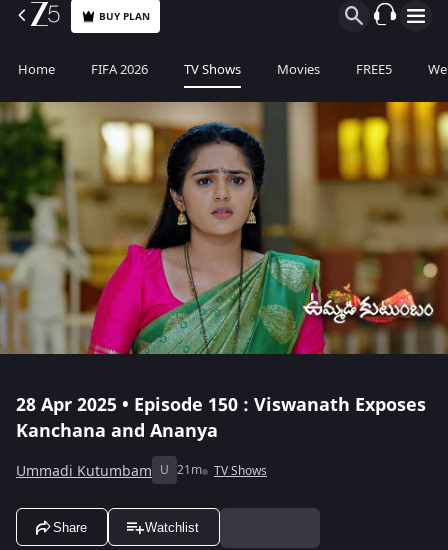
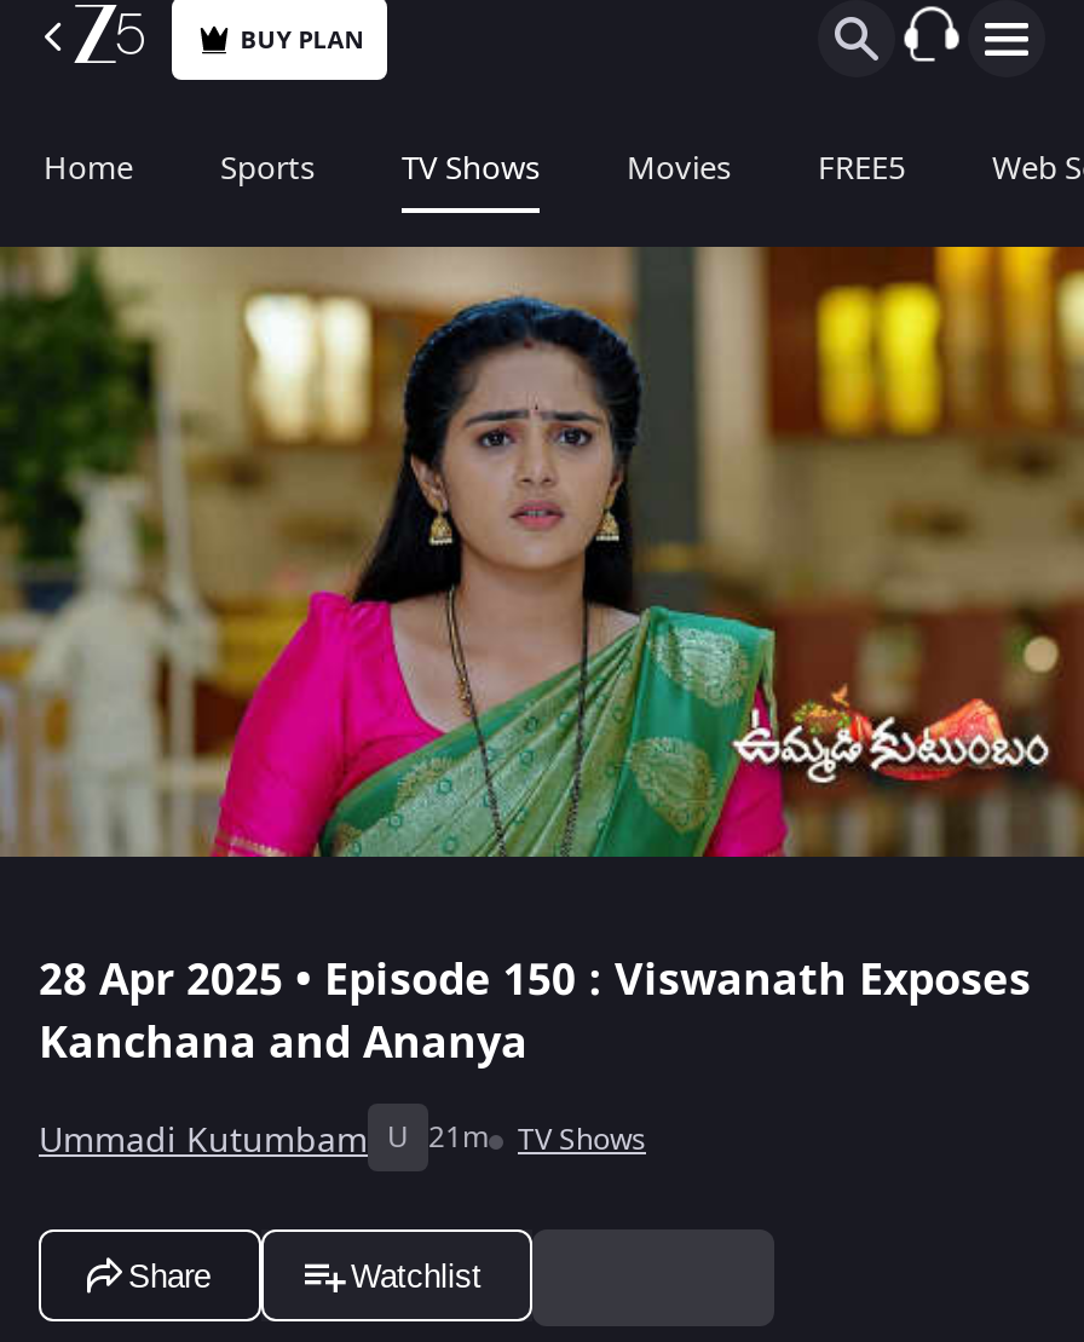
[91,60,148,79] FIFA 2026 -> [220,145,315,191] Sports

